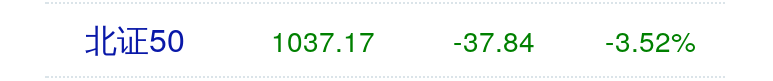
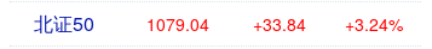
[271,21,375,61] 1037.17 -> [146,12,209,36] 1079.04
[453,21,535,61] -37.84 -> [253,12,306,36] +33.84
[605,21,695,61] -3.52% -> [345,12,403,36] +3.24%

